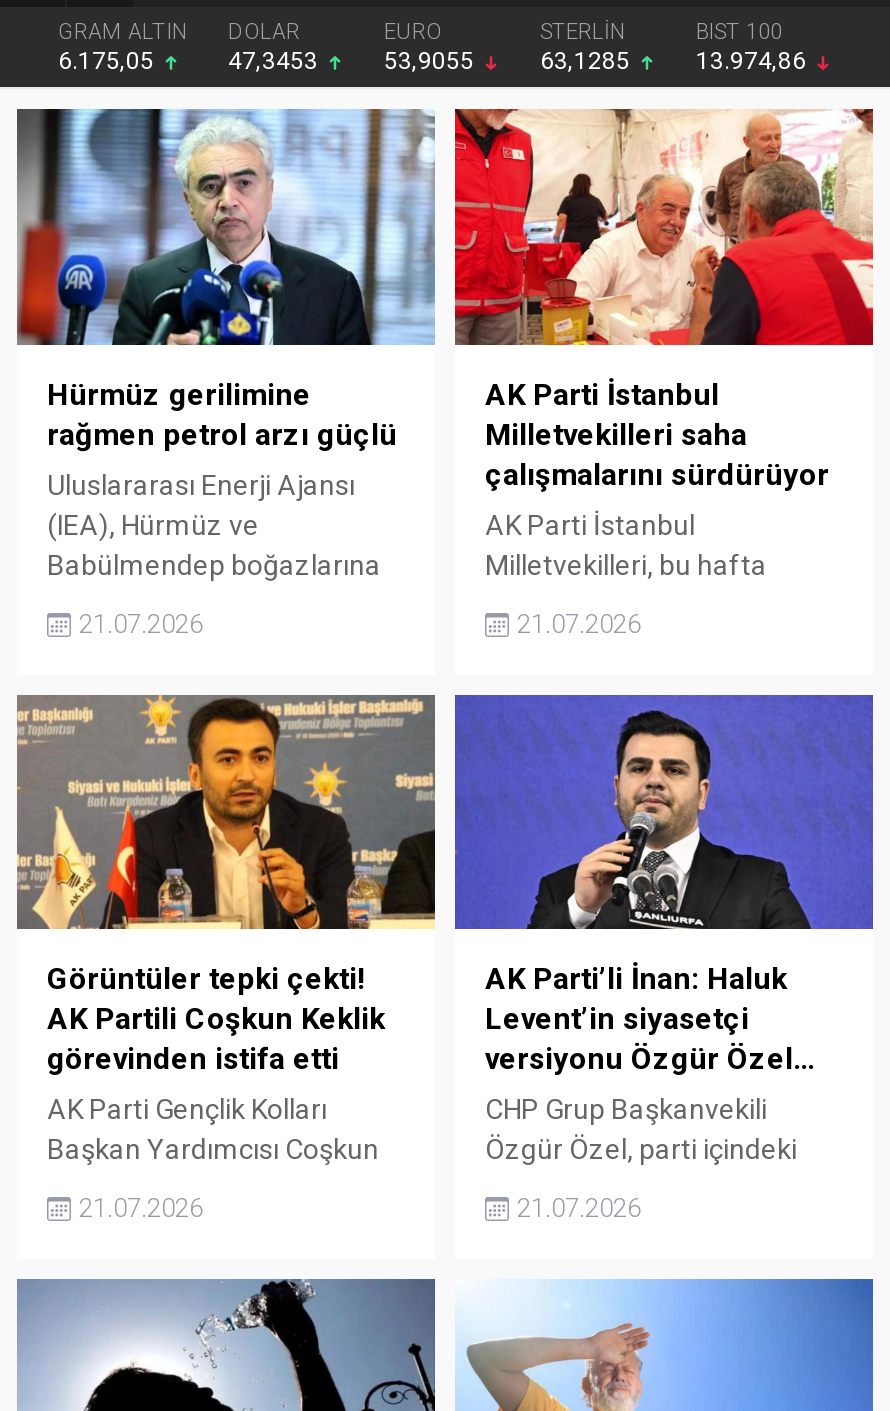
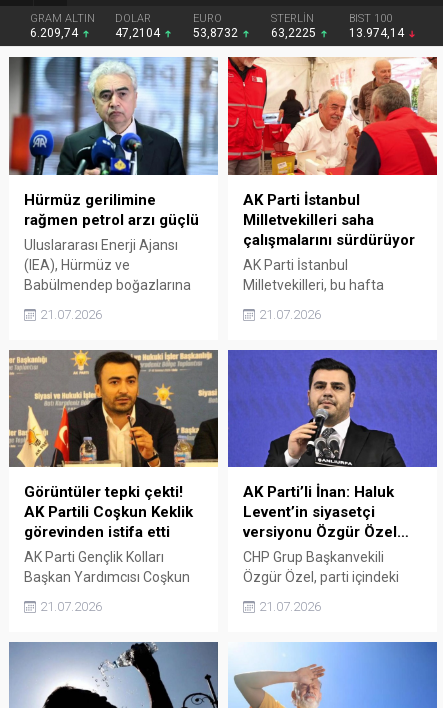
[58,47,160,75] 6.175,05 -> [29,26,80,40] 6.209,74
[228,47,324,75] 47,3453 -> [114,26,162,40] 47,2104
[384,47,480,75] 53,9055 -> [192,26,240,40] 53,8732
[540,47,636,75] 63,1285 -> [270,26,318,40] 63,2225
[696,47,812,75] 13.974,86 -> [348,26,406,40] 13.974,14

